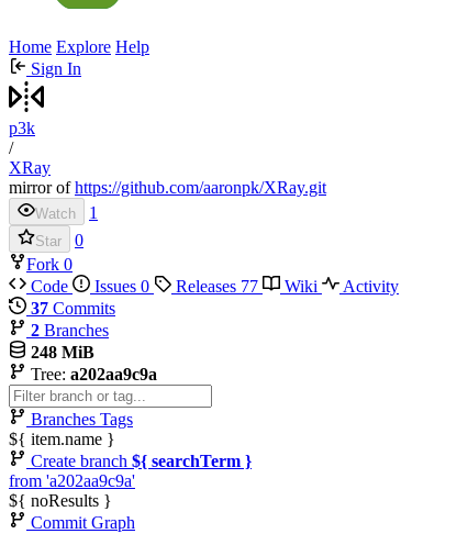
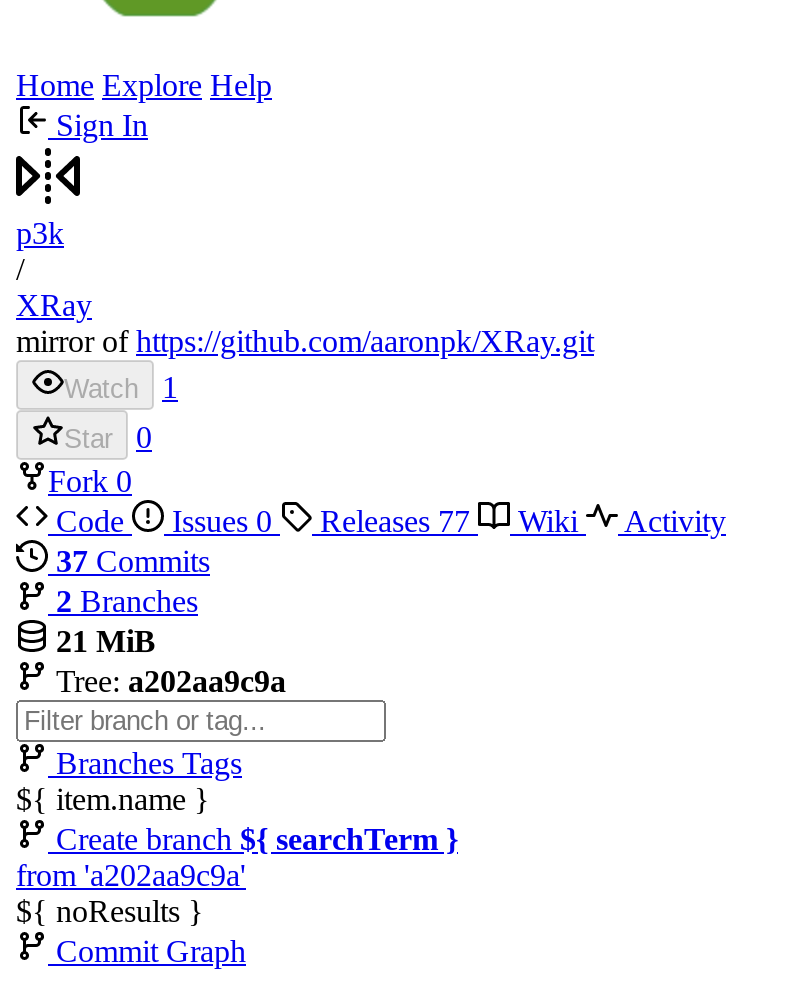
[31,343,94,362] 248 MiB -> [56,624,156,658] 21 MiB

